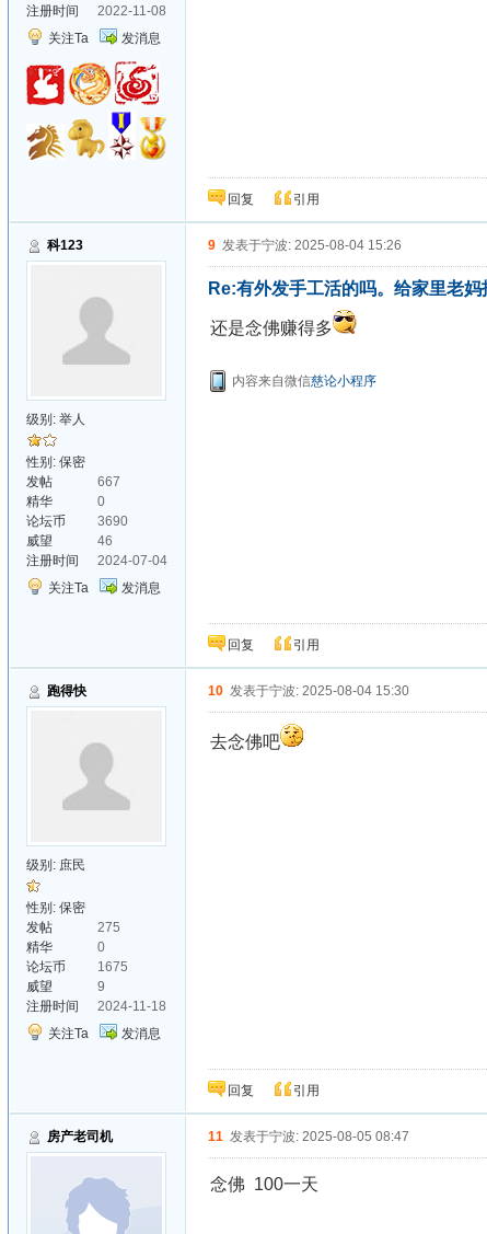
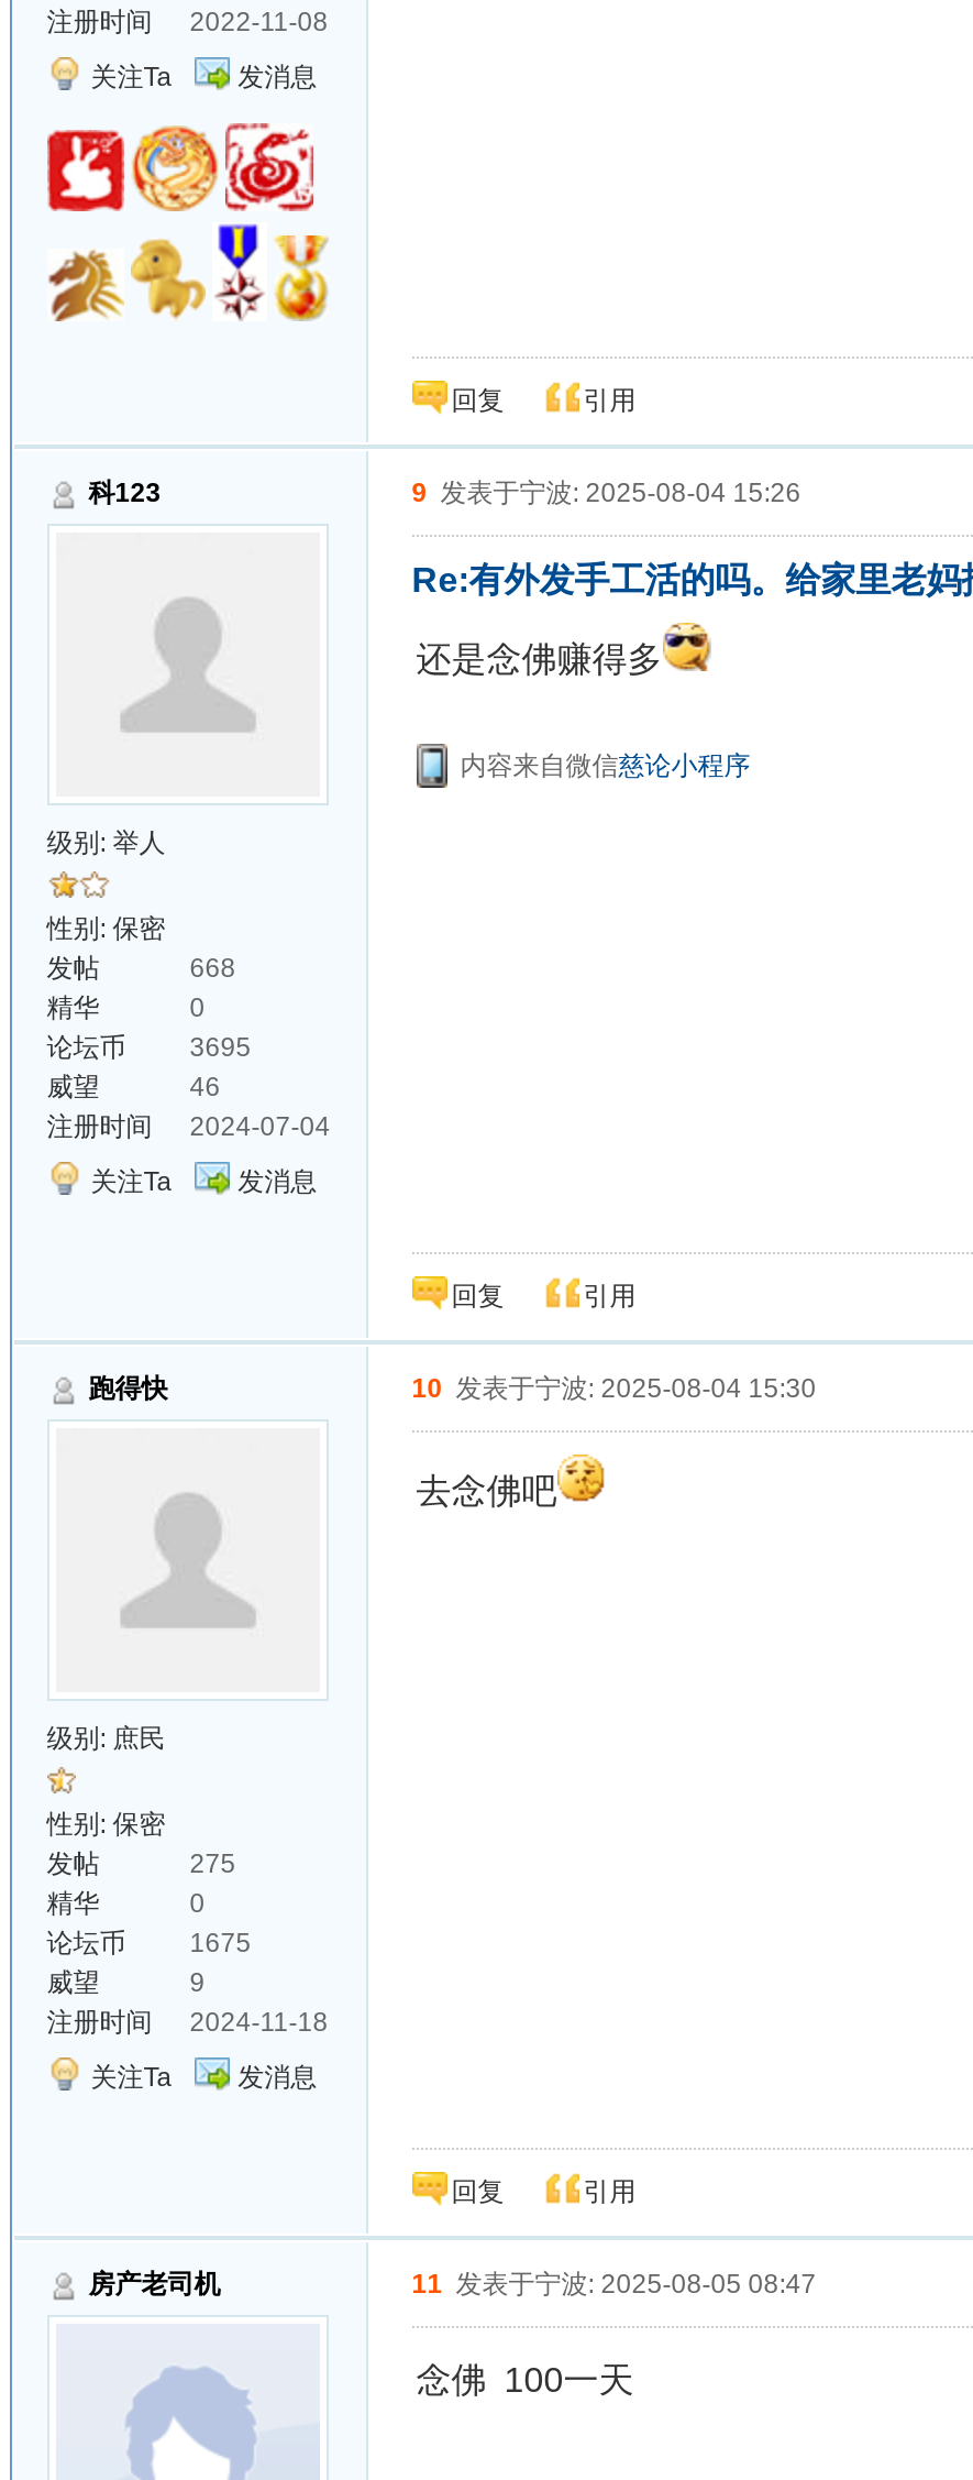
[97,474,120,489] 667 -> [190,953,236,984] 668
[97,514,128,529] 3690 -> [190,1032,251,1063] 3695

